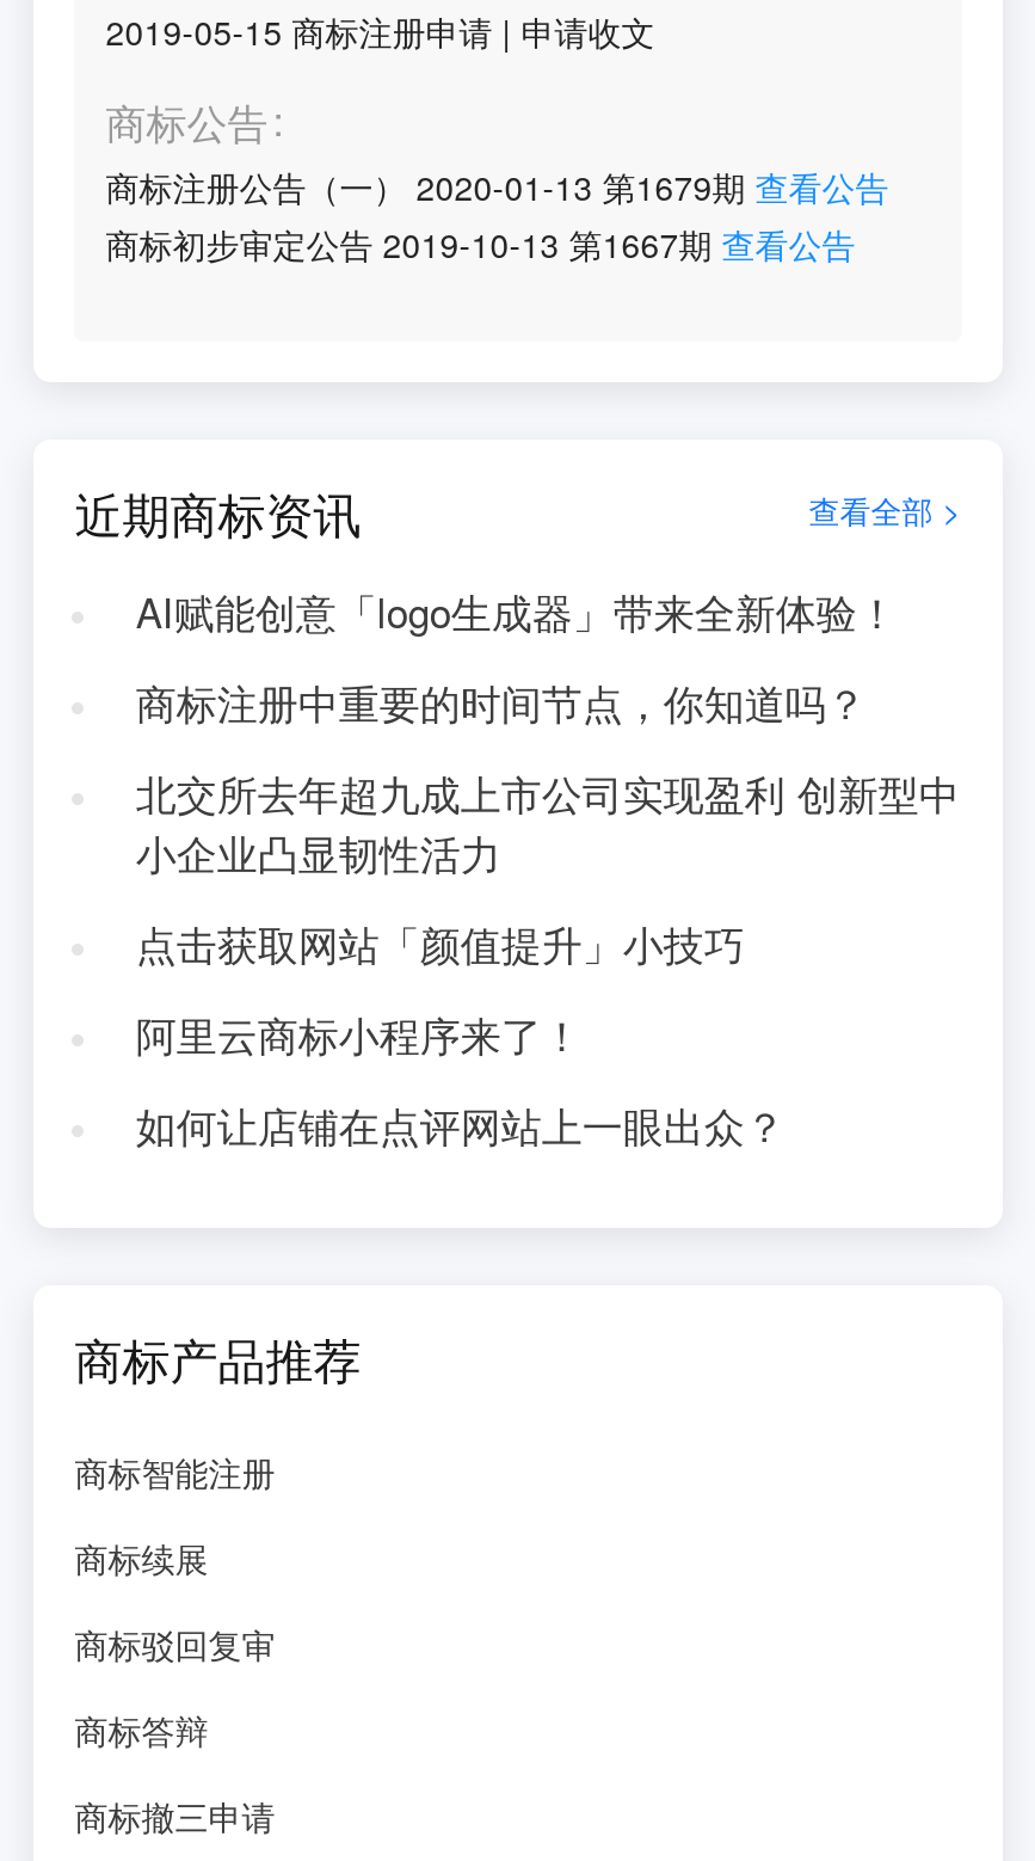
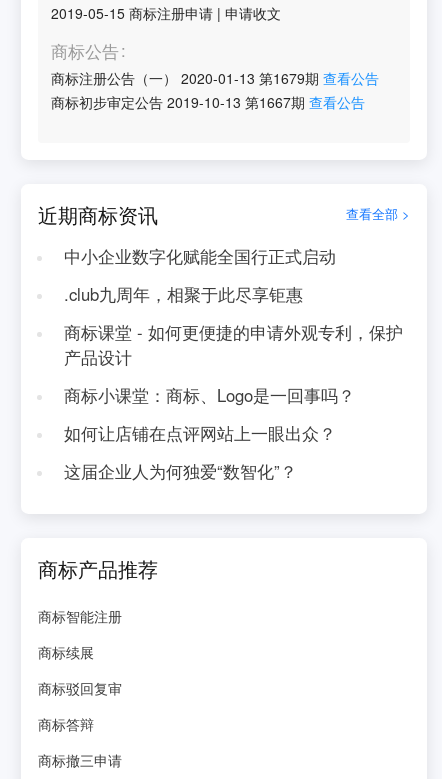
[136,583,959,1063] AI赋能创意「logo生成器」带来全新体验！ | 商标注册中重要的时间节点，你知道吗？ | 北交所去年超九成上市公司实现盈利 创新型中 | 小企业凸显韧性活力 | 点击获取网站「颜值提升」小技巧 | 阿里云商标小程序来了！ -> [64,244,403,407] 中小企业数字化赋能全国行正式启动 | .club九周年，相聚于此尽享钜惠 | 商标课堂 - 如何更便捷的申请外观专利，保护 | 产品设计 | 商标小课堂：商标、Logo是一回事吗？
moved [136,1096,785,1154] -> [64,421,336,445]: 如何让店铺在点评网站上一眼出众？
none -> [64,459,297,483] 这届企业人为何独爱“数智化”？

